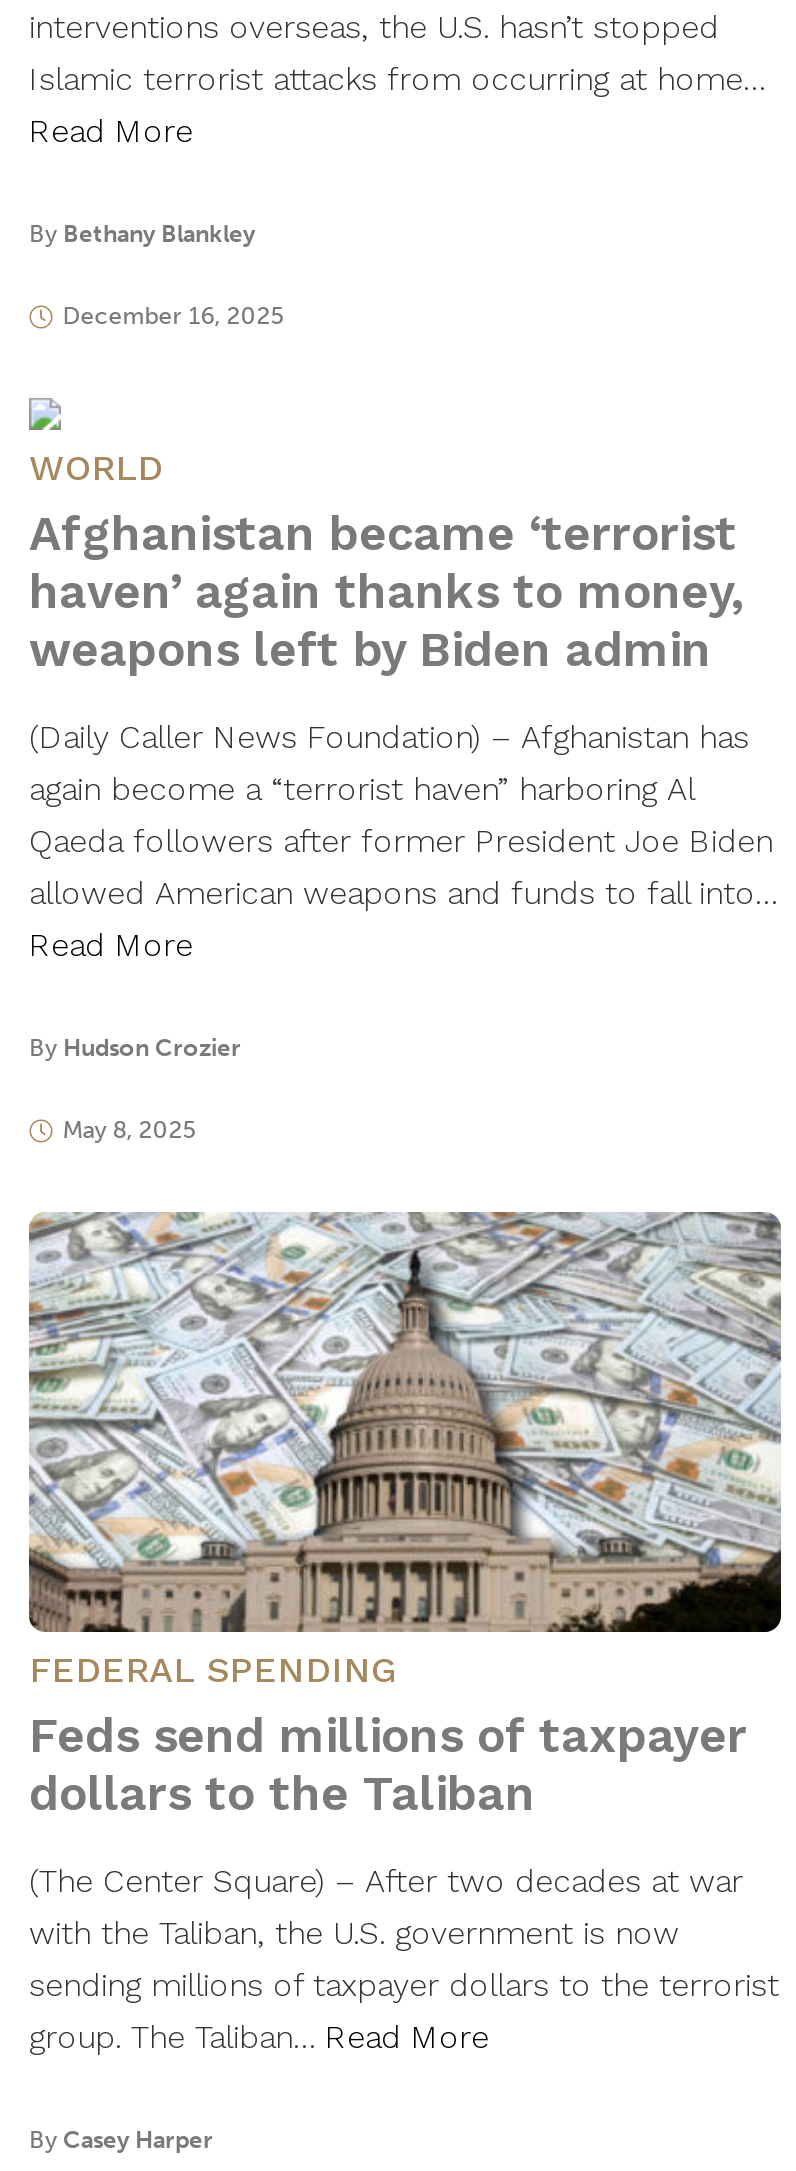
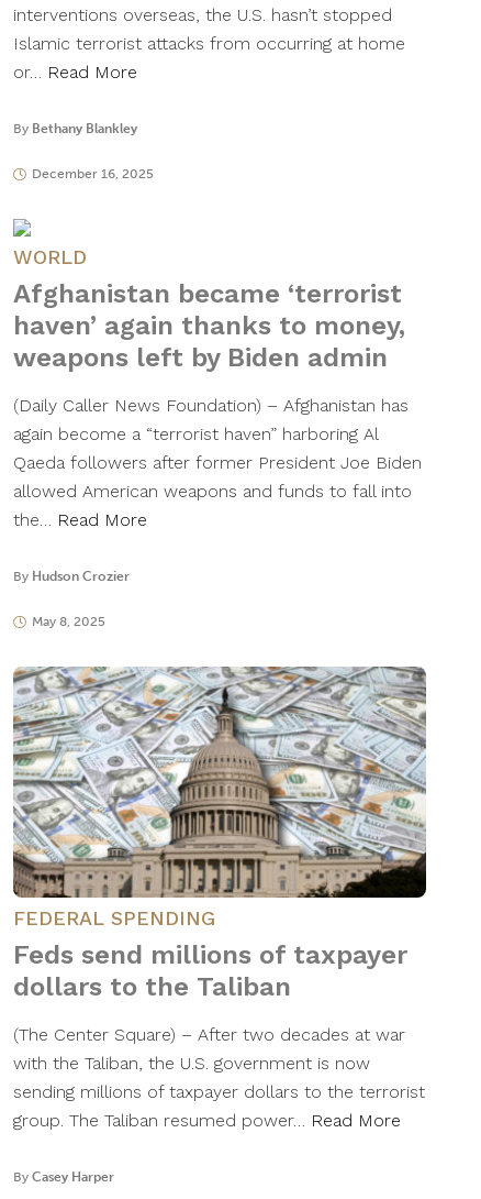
[29,60,765,150] Islamic terrorist attacks from occurring at home… | Read More -> [13,33,405,83] Islamic terrorist attacks from occurring at home | or… Read More
[29,874,777,964] allowed American weapons and funds to fall into… | Read More -> [13,481,412,530] allowed American weapons and funds to fall into | the… Read More
[29,2018,489,2056] group. The Taliban… Read More -> [13,1110,401,1131] group. The Taliban resumed power… Read More

